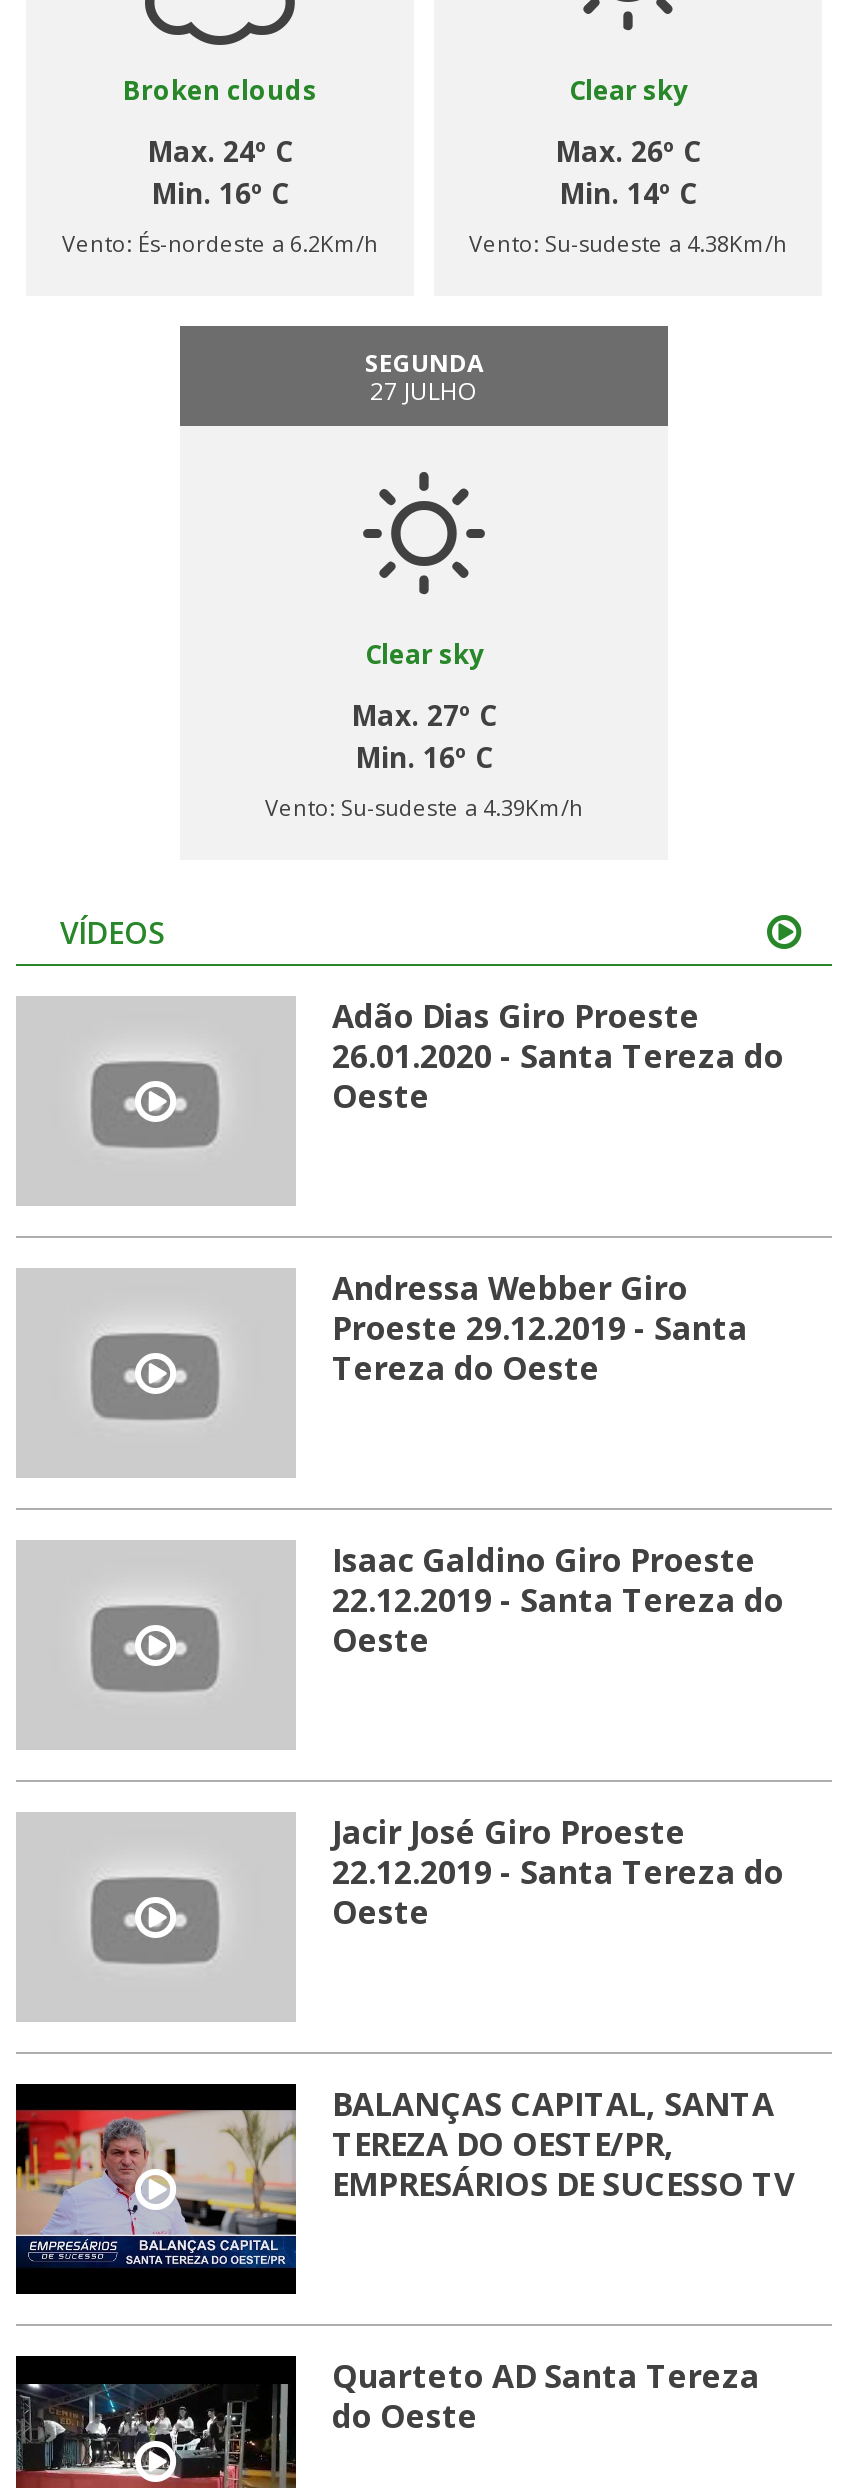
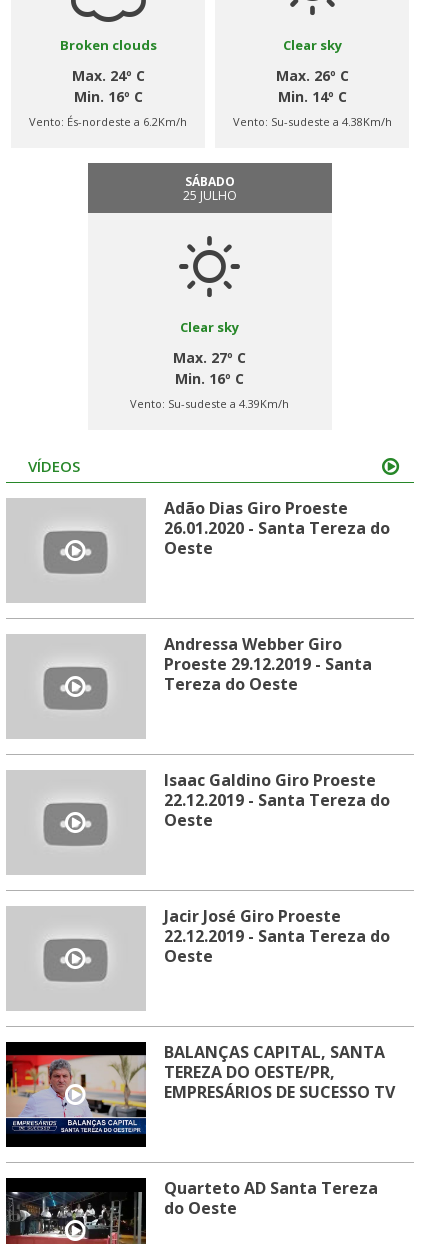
[365,346,483,408] SEGUNDA | 27 JULHO -> [183,173,237,204] SÁBADO | 25 JULHO

